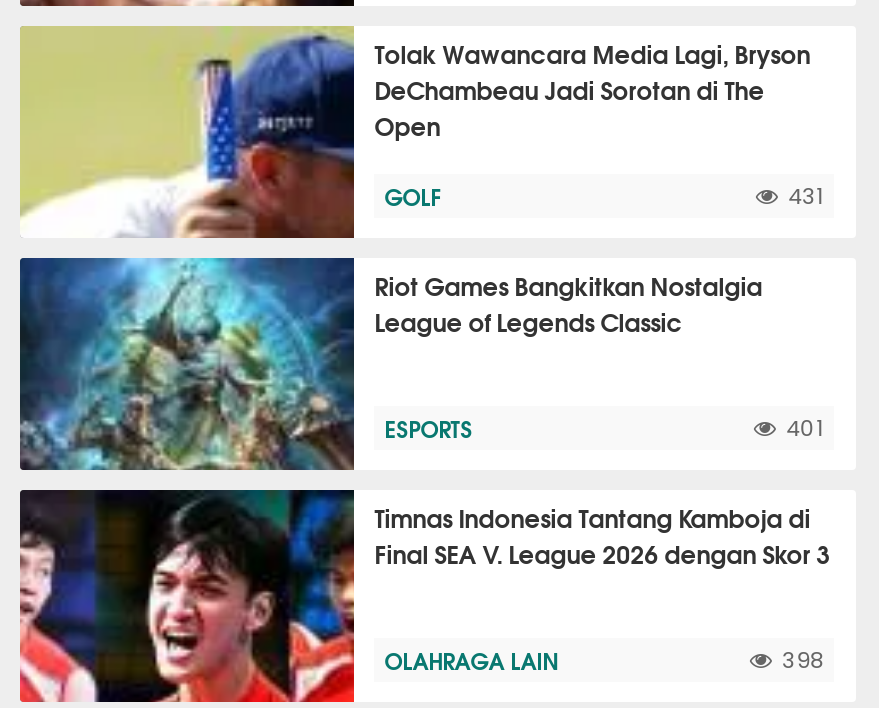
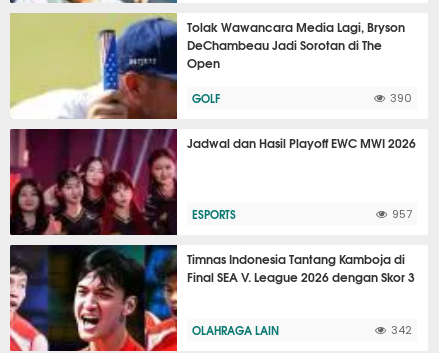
[788,186,824,208] 431 -> [390,93,412,104] 390
[18,256,762,472] [image] | Riot Games Bangkitkan Nostalgia | League of Legends Classic -> [9,128,416,236] [image] | Jadwal dan Hasil Playoff EWC MWI 2026
[786,418,824,440] 401 -> [392,209,412,220] 957
[782,650,824,672] 398 -> [391,325,412,336] 342

